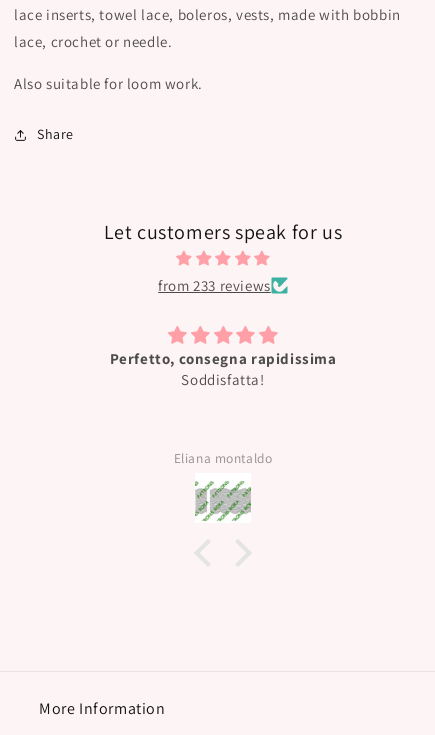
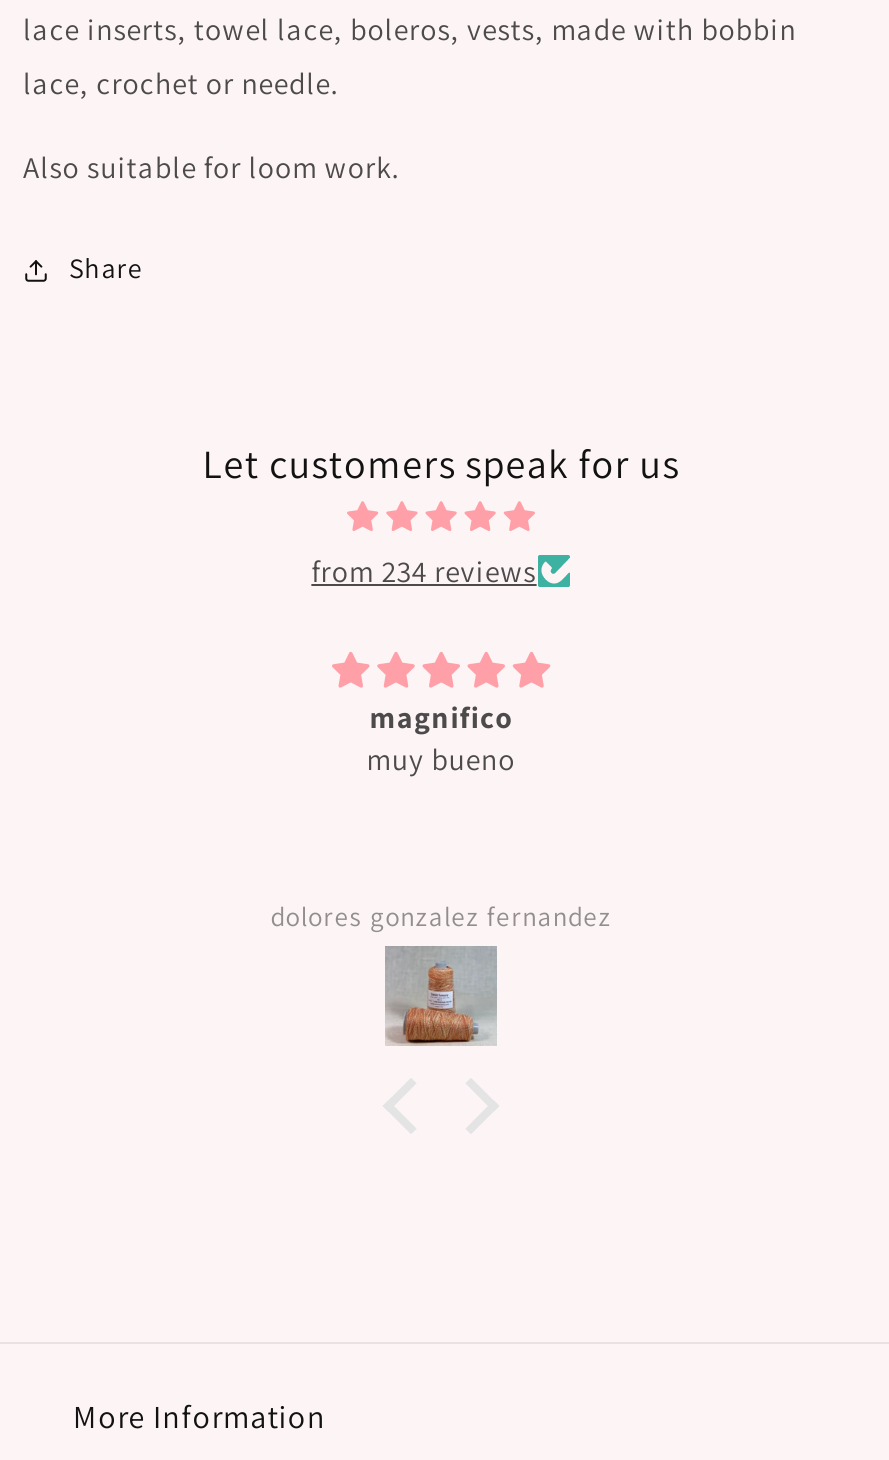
[158,276,271,295] from 233 reviews -> [311,552,537,590] from 234 reviews
[109,349,336,389] Perfetto, consegna rapidissima | Soddisfatta! -> [367,698,515,778] magnifico | muy bueno
[173,449,272,467] Eliana montaldo -> [270,898,612,934] dolores gonzalez fernandez
[194,475,252,523] [image] -> [383,950,499,1048] [image]

